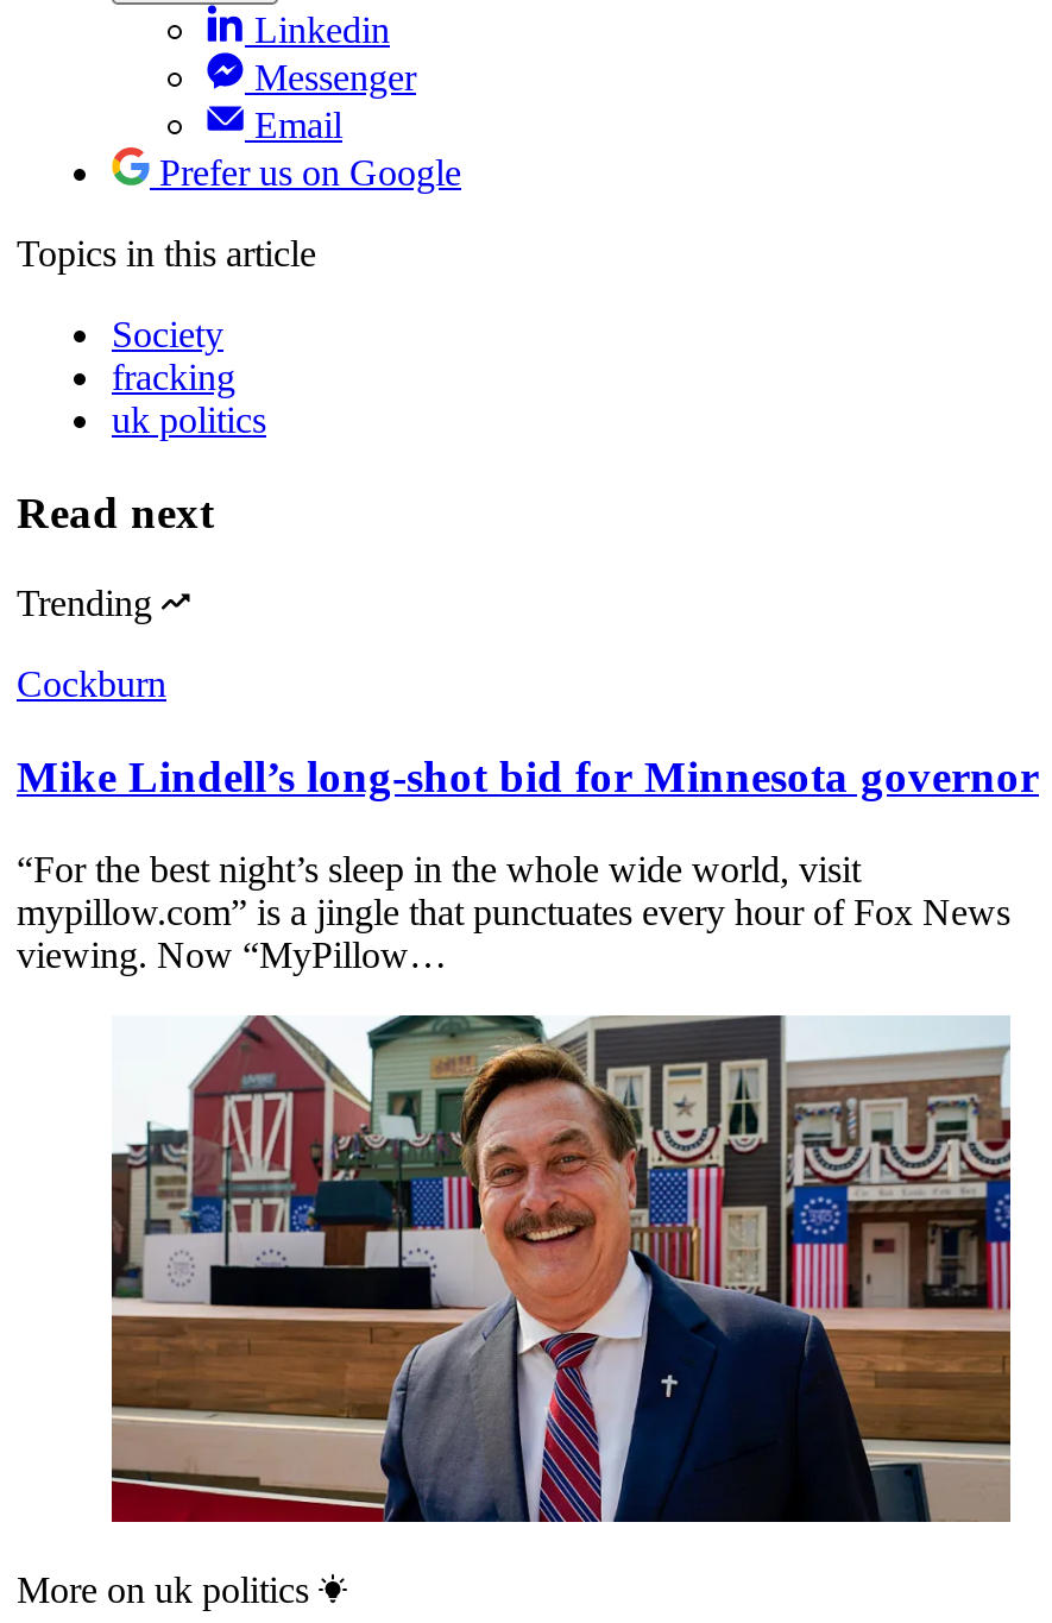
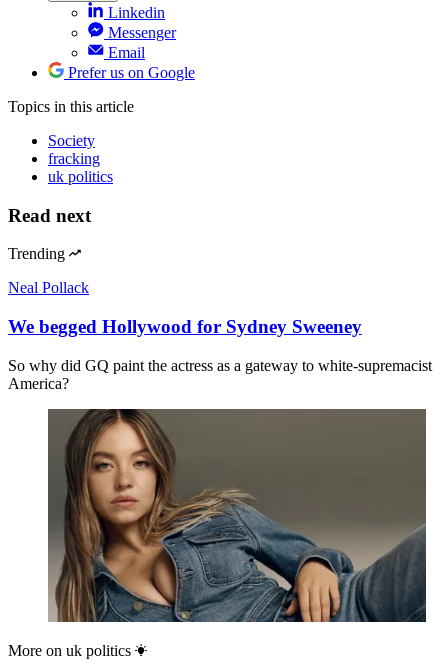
[17,664,166,705] Cockburn -> [8,279,89,296] Neal Pollack
[17,752,1039,802] Mike Lindell’s long-shot bid for Minnesota governor -> [8,316,362,337] We begged Hollywood for Sydney Sweeney
[17,849,1010,975] “For the best night’s sleep in the whole wide world, visit | mypillow.com” is a jingle that punctuates every hour of Fox News | viewing. Now “MyPillow… -> [8,357,432,392] So why did GQ paint the actress as a gateway to white-supremacist | America?
[112,1015,1010,1524] [image] -> [47,408,427,623] [image]

